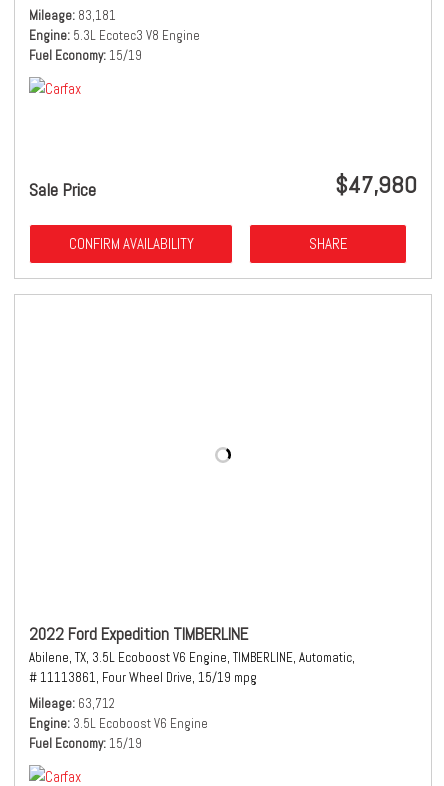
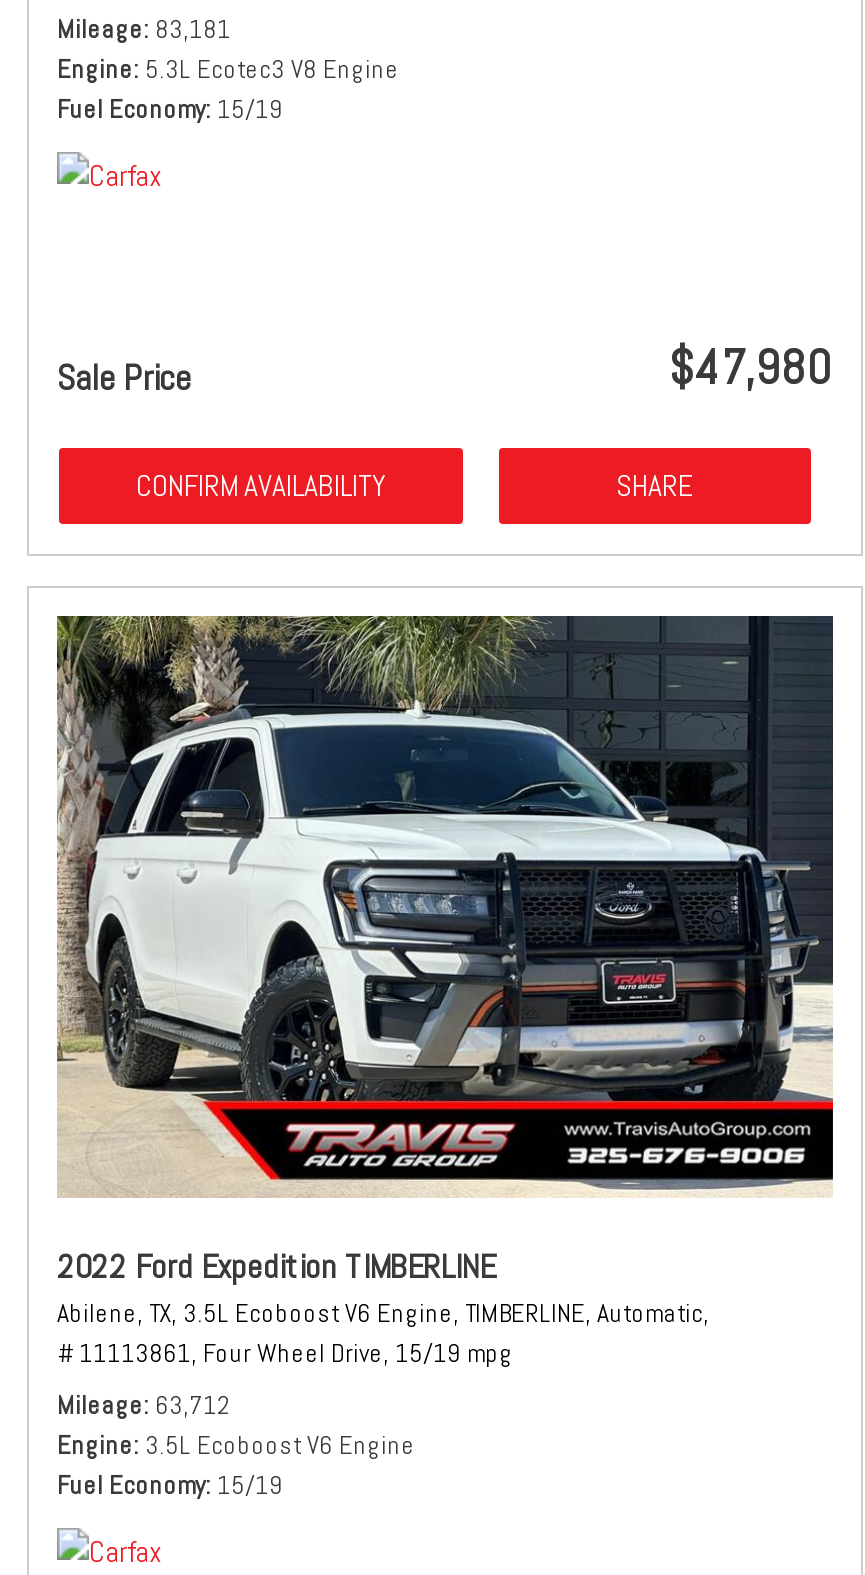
none -> [55,614,835,1198] [image]

